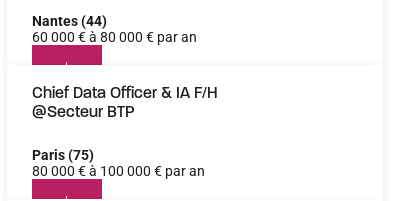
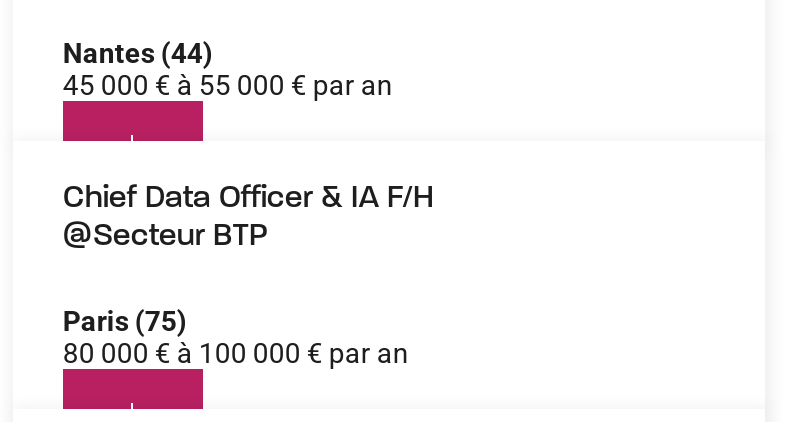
[32,29,197,45] 60 000 € à 80 000 € par an -> [63,69,393,101] 45 000 € à 55 000 € par an

